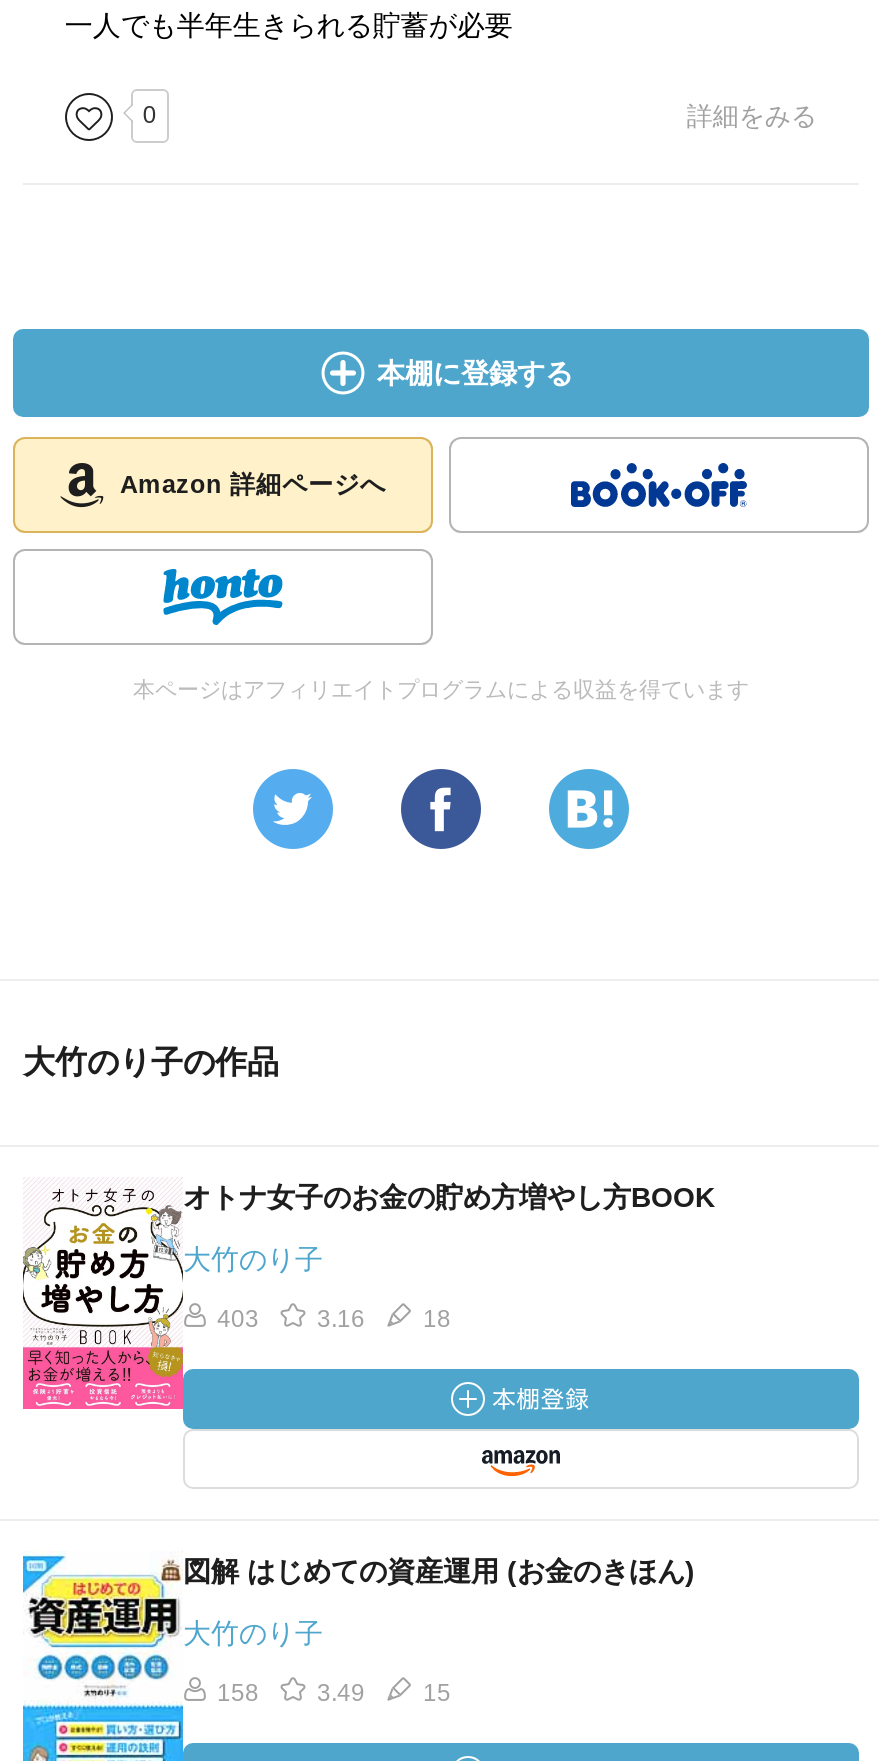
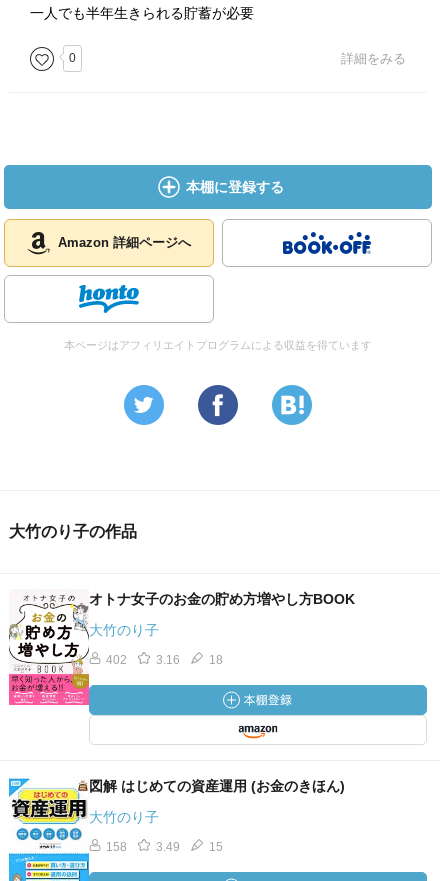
[217,1305,259,1333] 403 -> [106,653,127,667] 402

